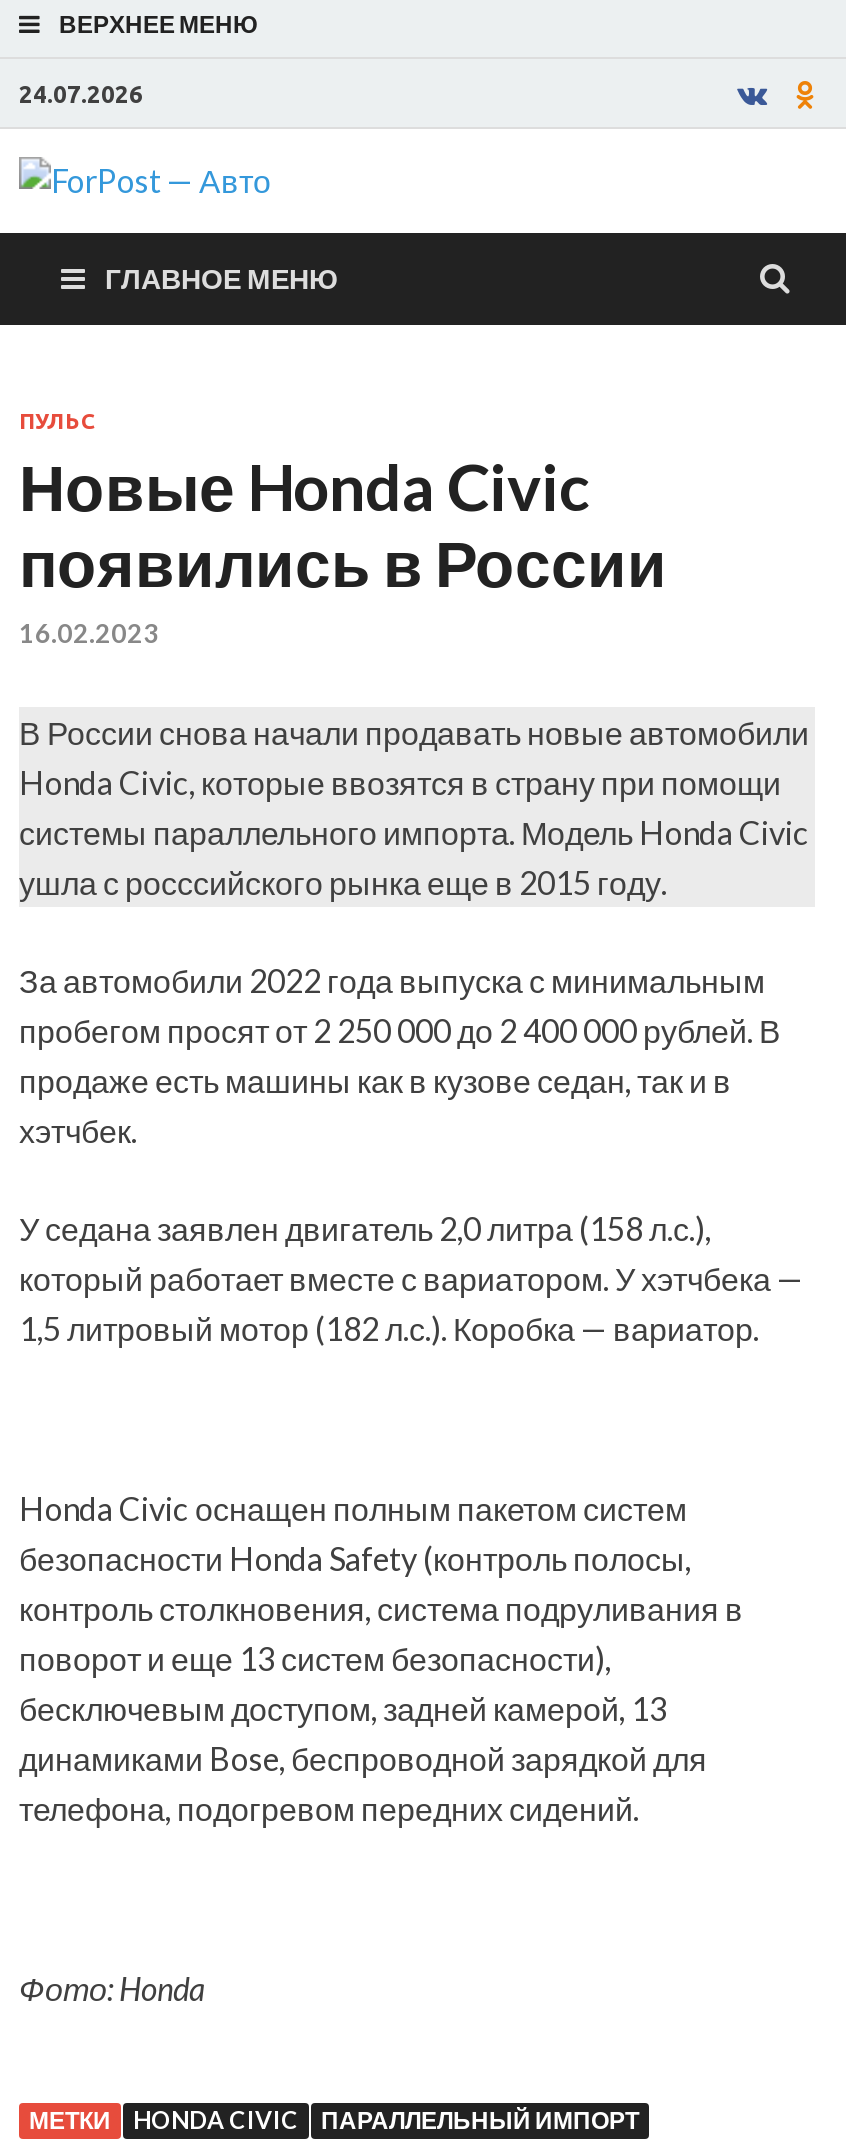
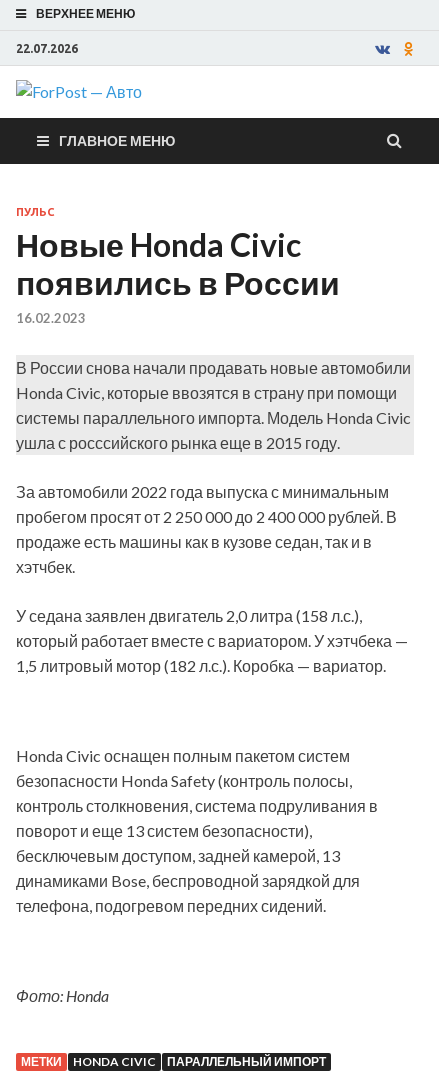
[19,80,143,106] 24.07.2026 -> [16,41,78,54] 22.07.2026

